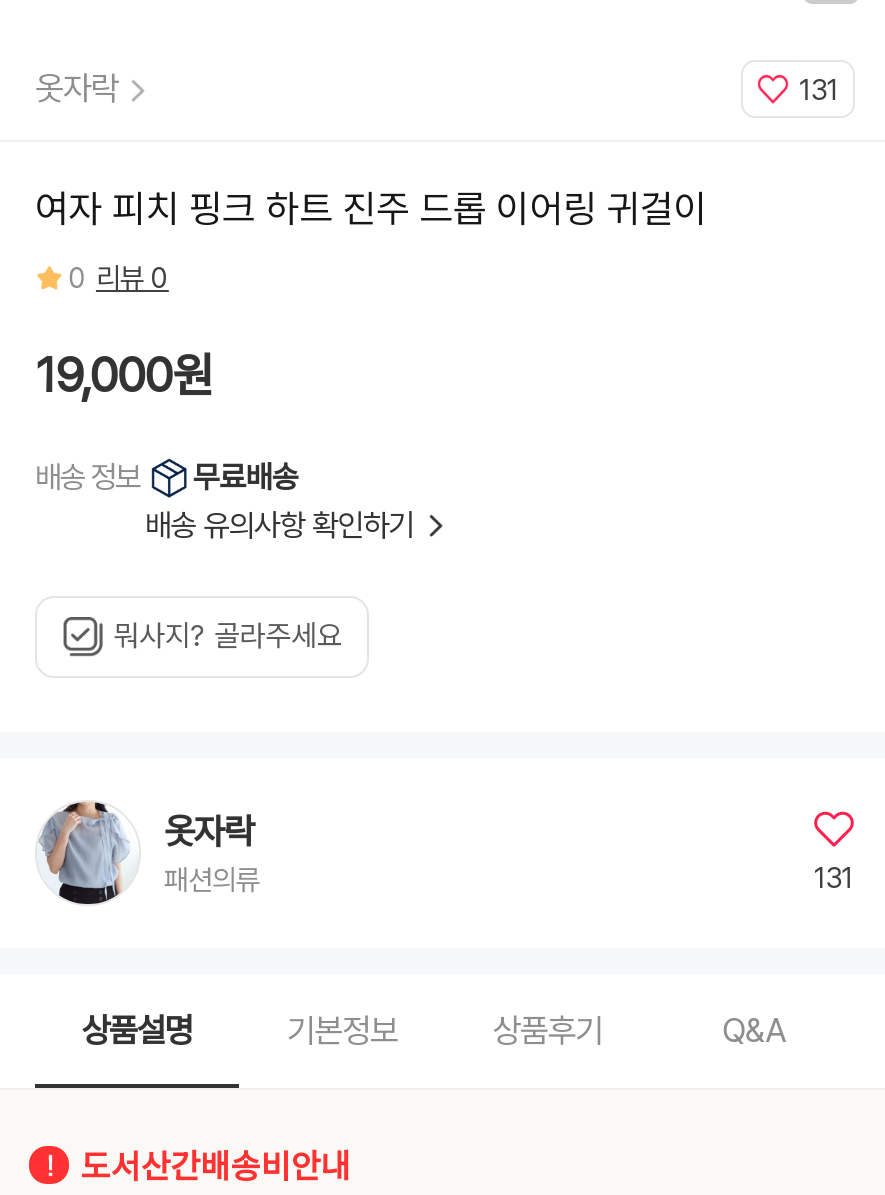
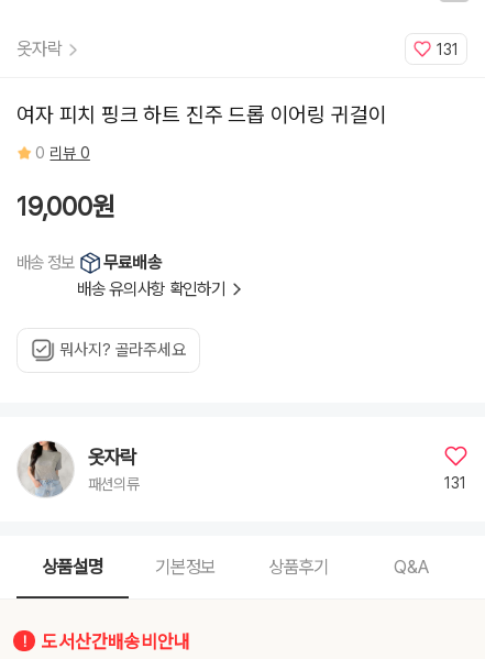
[39,800,137,906] [image] -> [18,440,74,497] [image]

